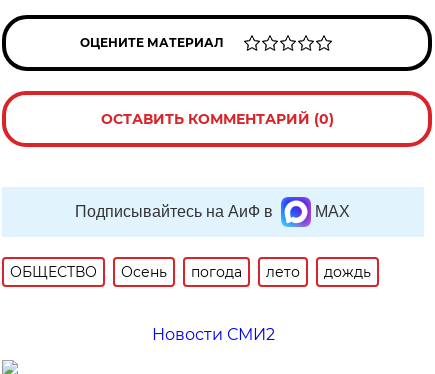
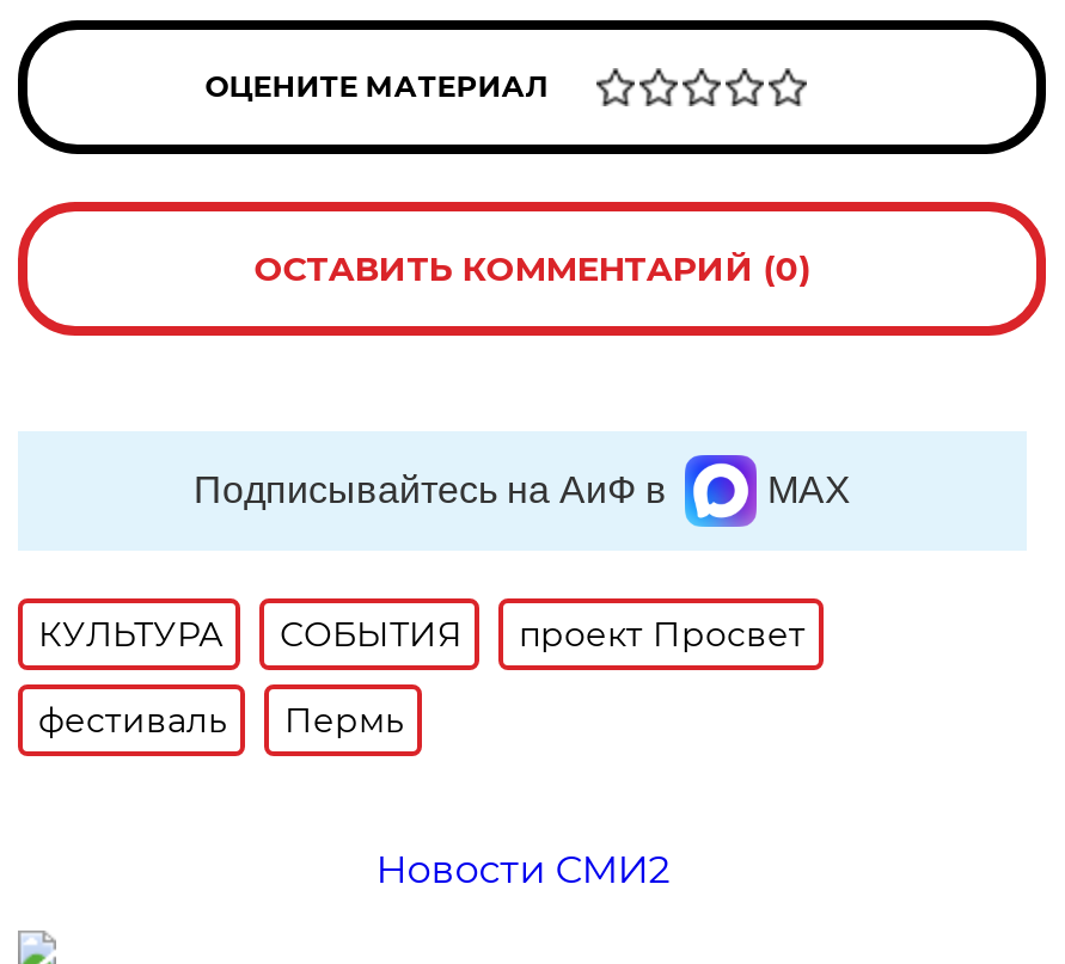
[10,262,371,280] ОБЩЕСТВО | Осень | погода | лето | дождь -> [38,612,805,741] КУЛЬТУРА | СОБЫТИЯ | проект Просвет | фестиваль | Пермь

